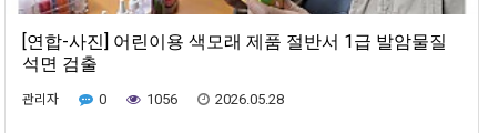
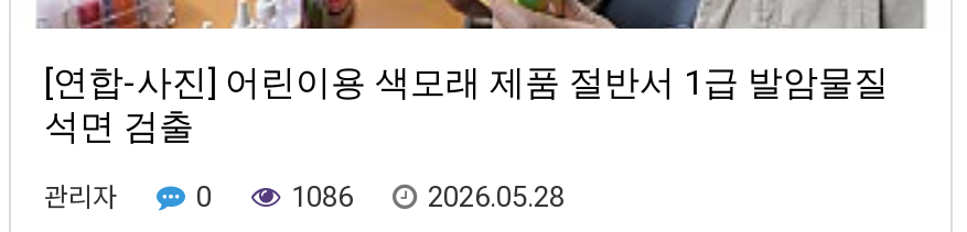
[95,91,284,108] 0 1056 2026.05.28 -> [190,180,565,213] 0 1086 2026.05.28

